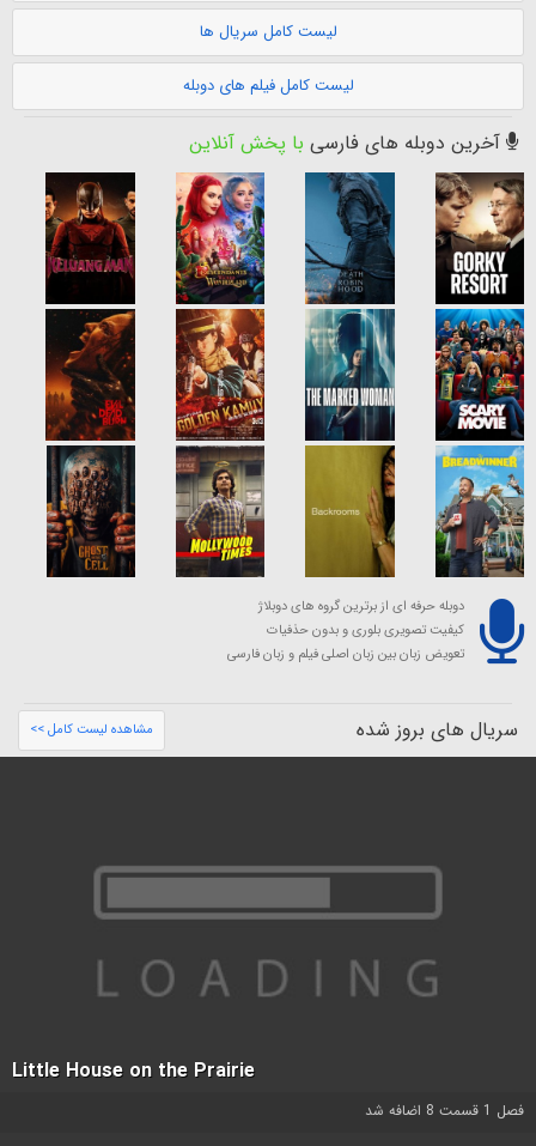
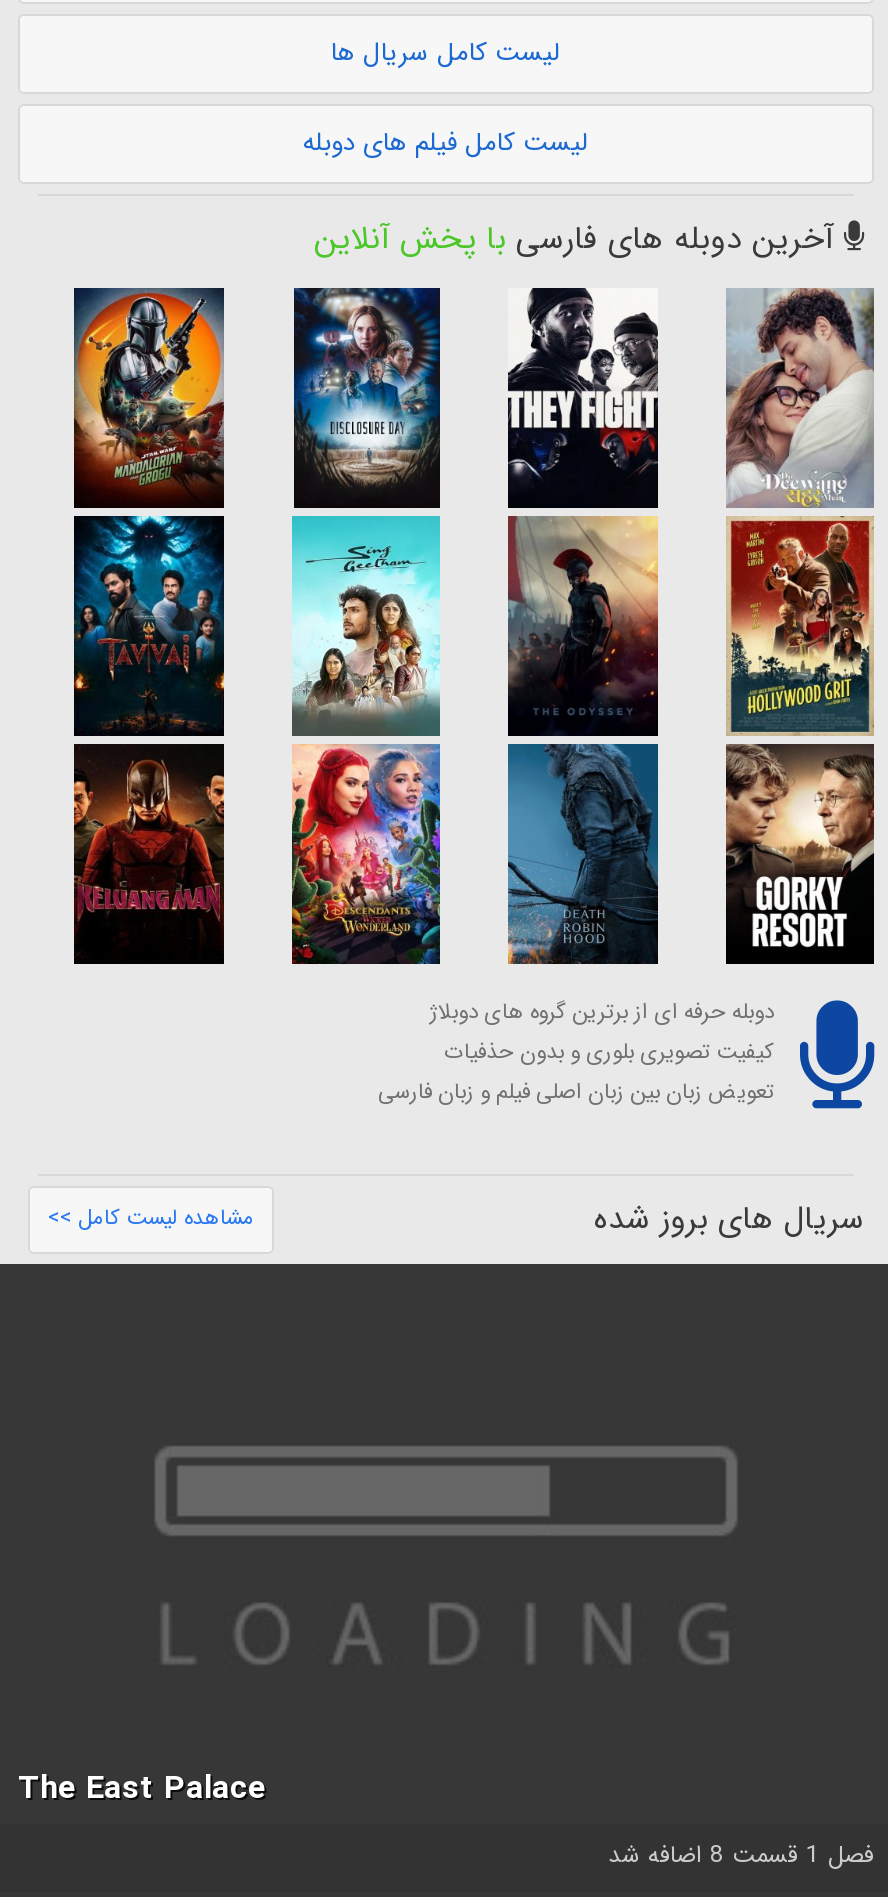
[44,171,136,577] [image] -> [72,286,226,964] [image]
[175,171,266,577] [image] -> [290,286,442,964] [image]
[304,171,396,577] [image] -> [506,286,660,964] [image]
[434,171,525,578] [image] -> [724,288,876,966] [image]
[12,1056,255,1086] Little House on the Prairie -> [18,1764,266,1814] The East Palace

